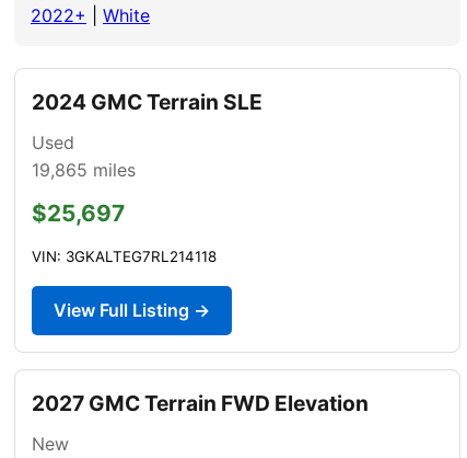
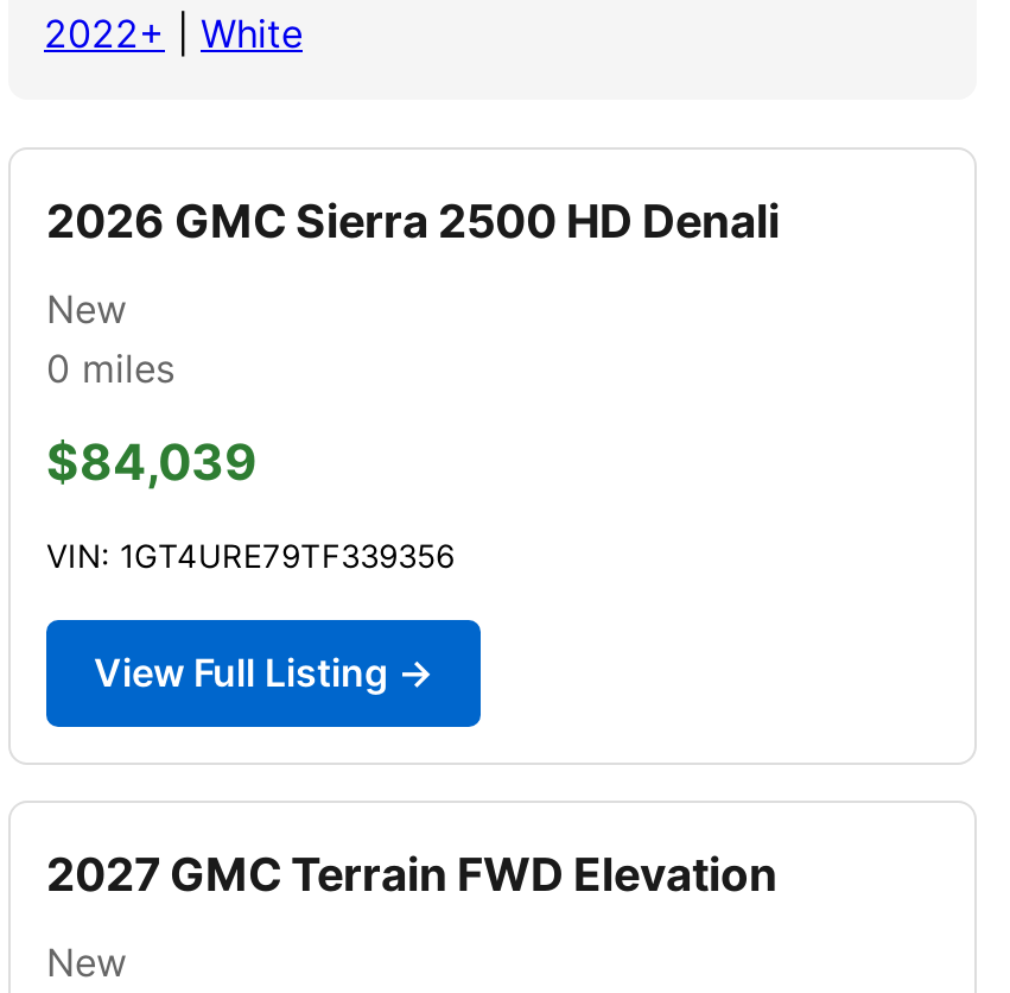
[32,89,262,115] 2024 GMC Terrain SLE -> [46,192,780,249] 2026 GMC Sierra 2500 HD Denali
[32,131,136,181] Used | 19,865 miles -> [46,285,174,392] New | 0 miles
[32,199,125,227] $25,697 -> [46,432,258,492] $84,039
[32,248,217,265] VIN: 3GKALTEG7RL214118 -> [46,537,455,575] VIN: 1GT4URE79TF339356

